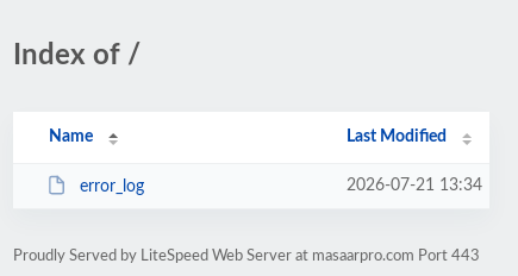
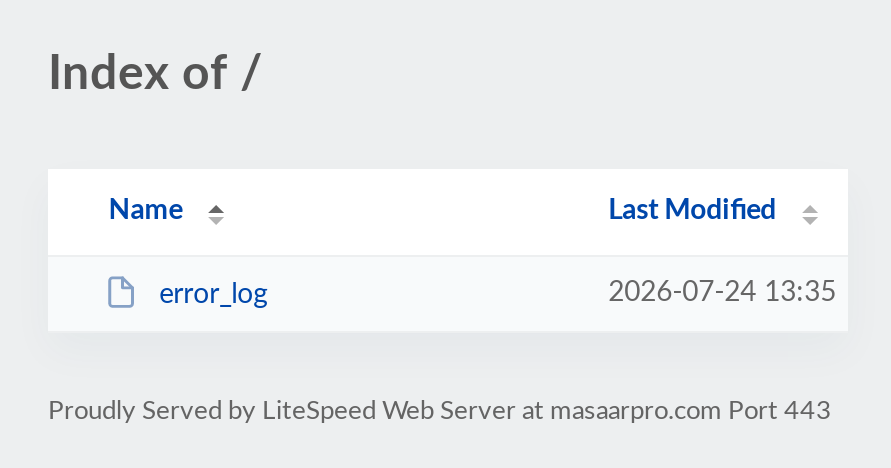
[347,177,482,194] 2026-07-21 13:34 -> [608,279,836,307] 2026-07-24 13:35

